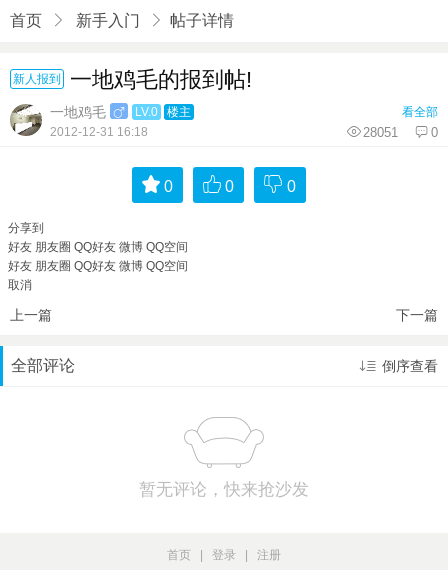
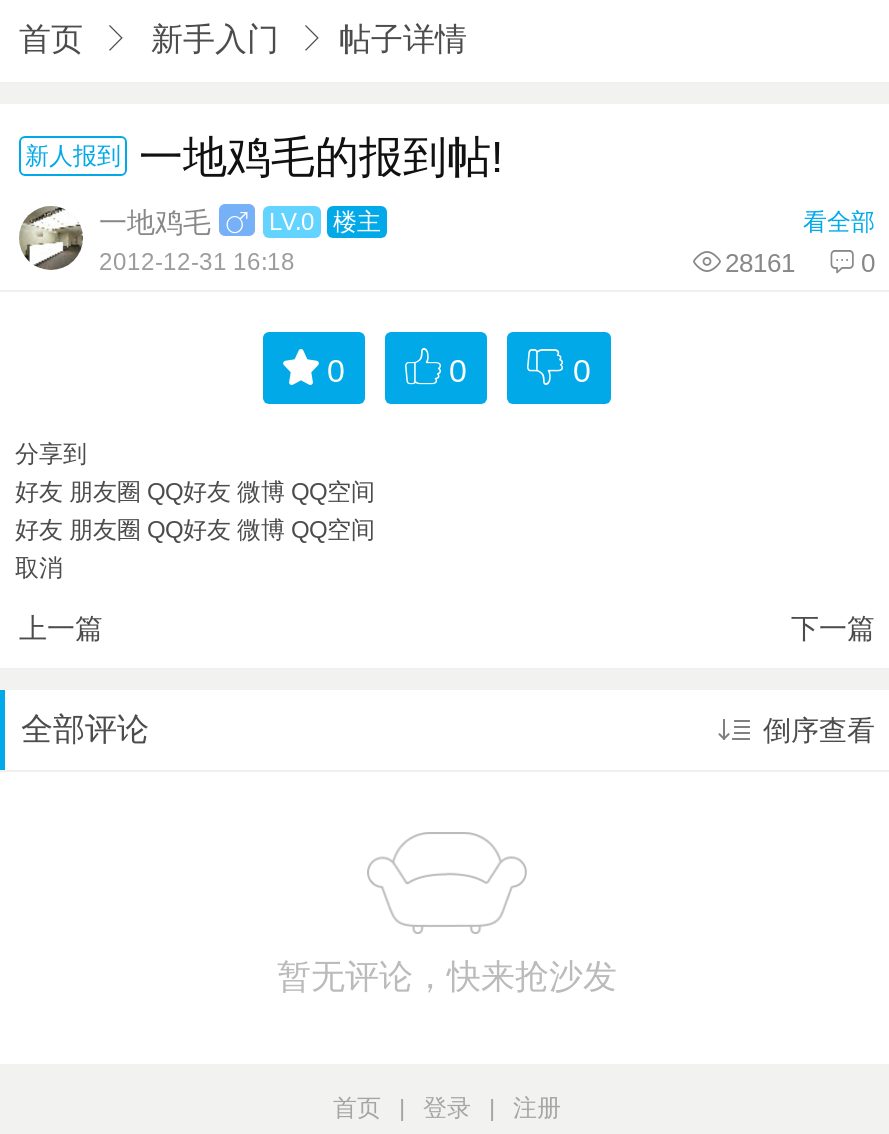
[363,125,398,140] 28051 -> [725,249,795,279] 28161

